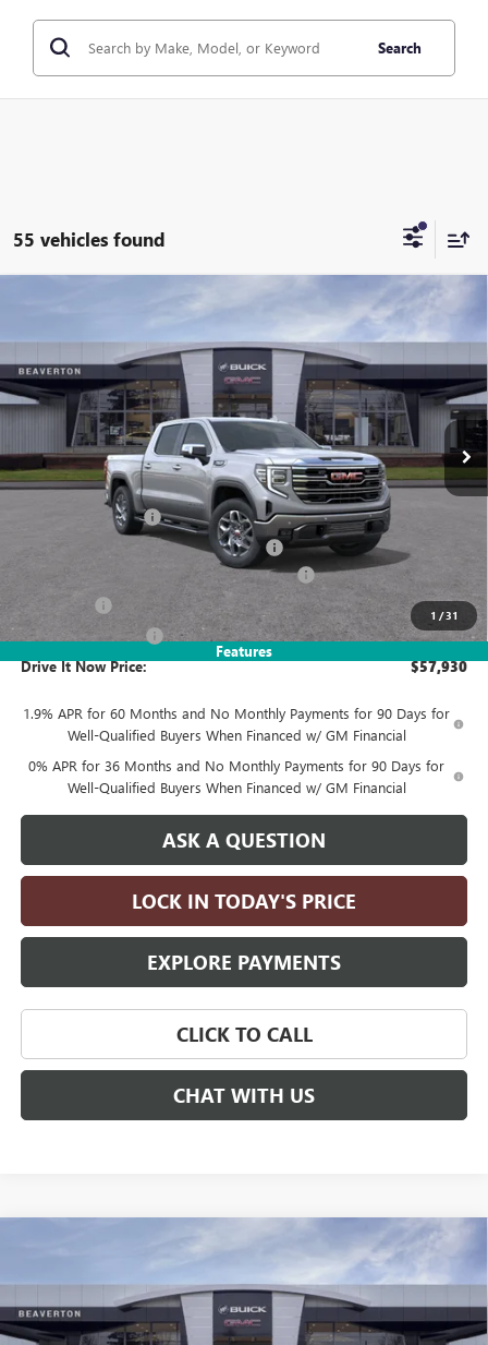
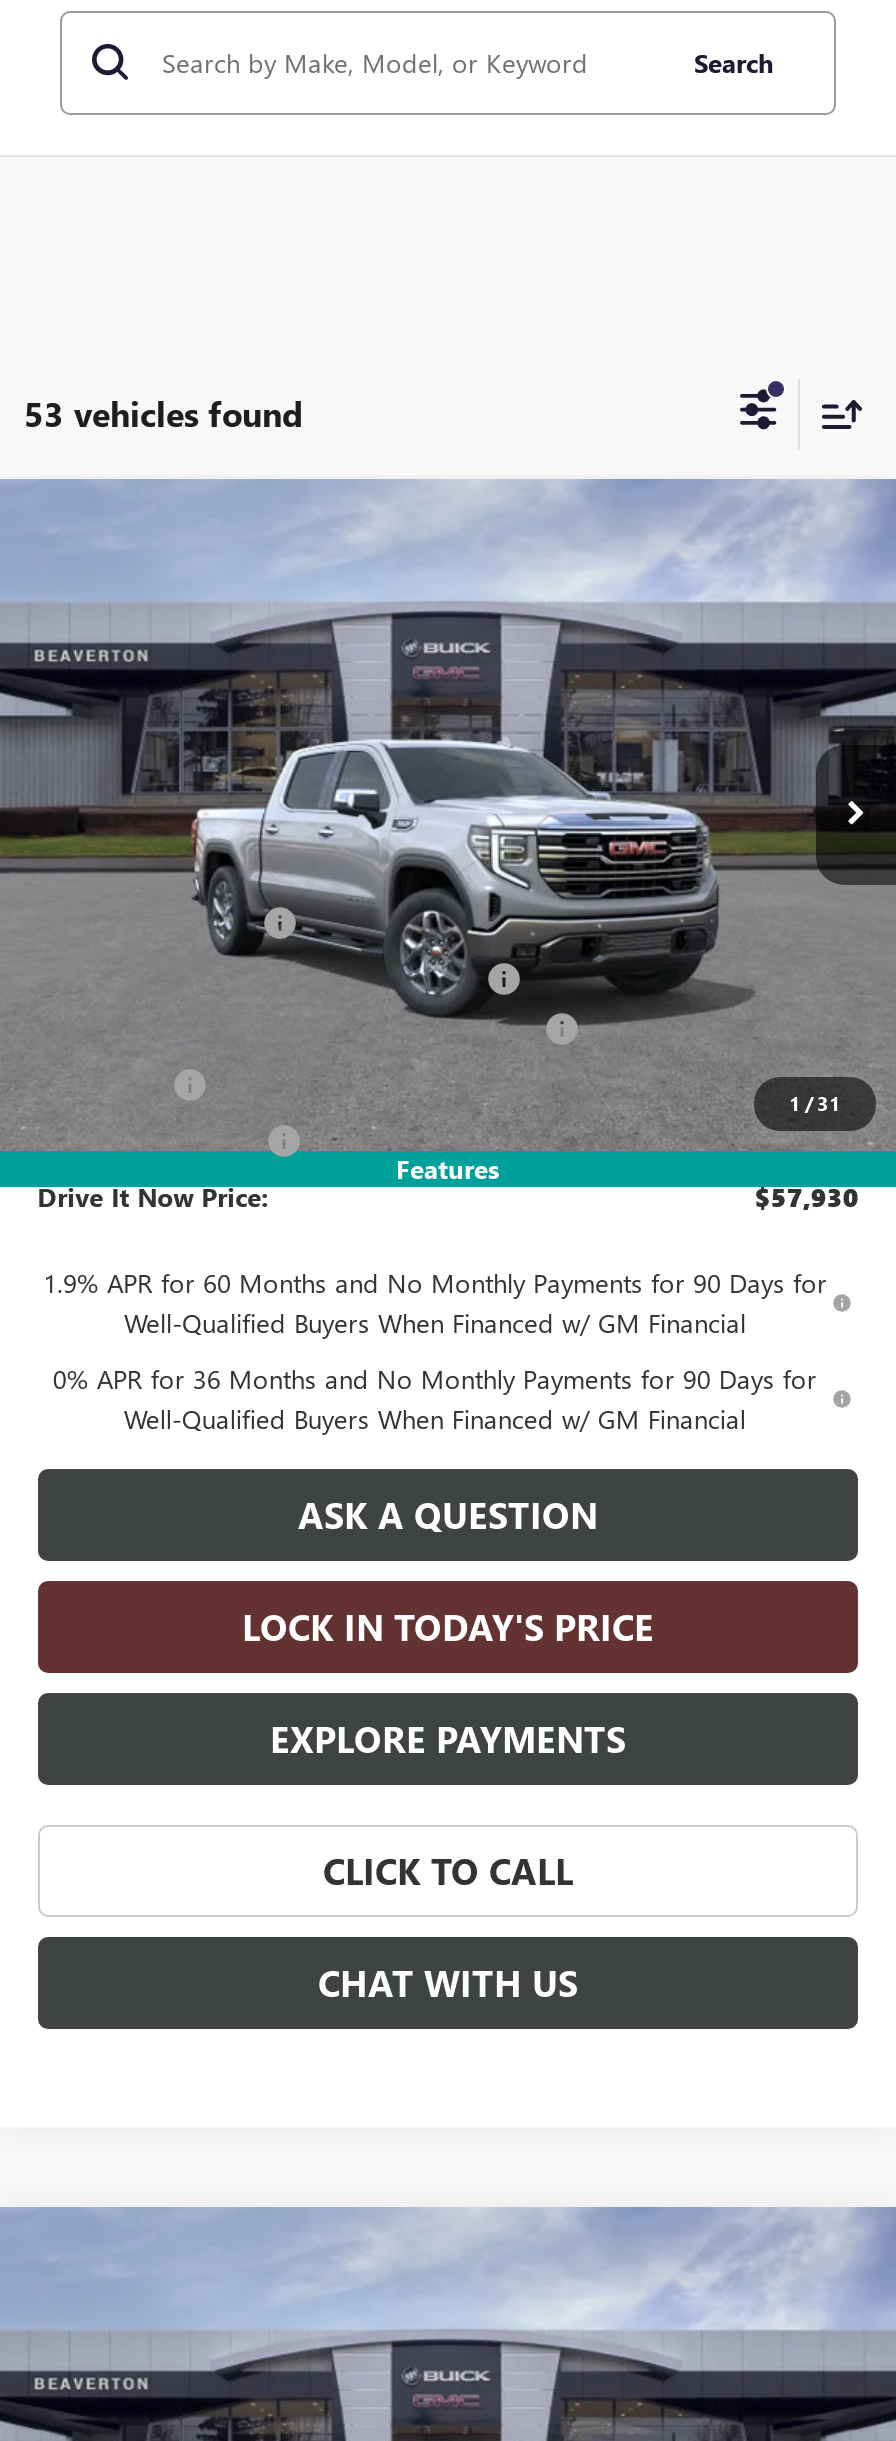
[13,227,166,251] 55 vehicles found -> [24,390,304,434] 53 vehicles found

